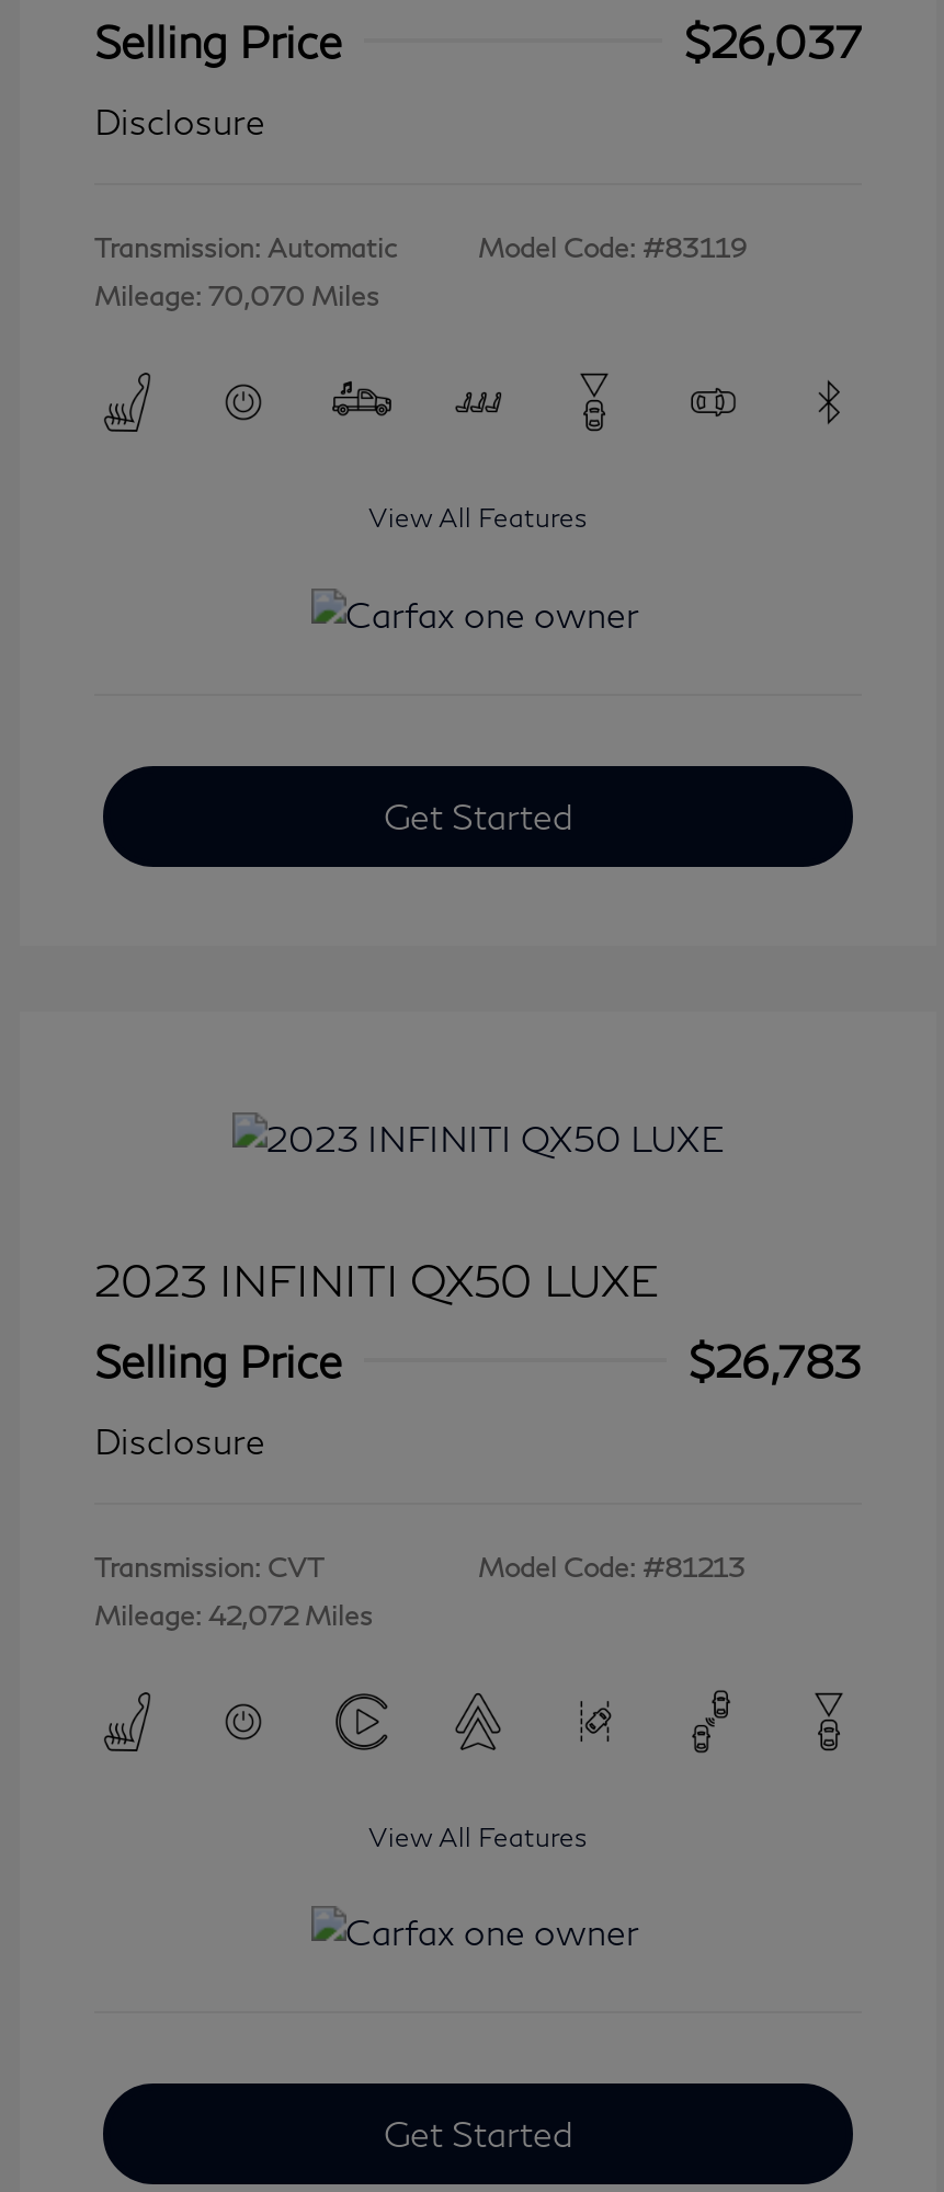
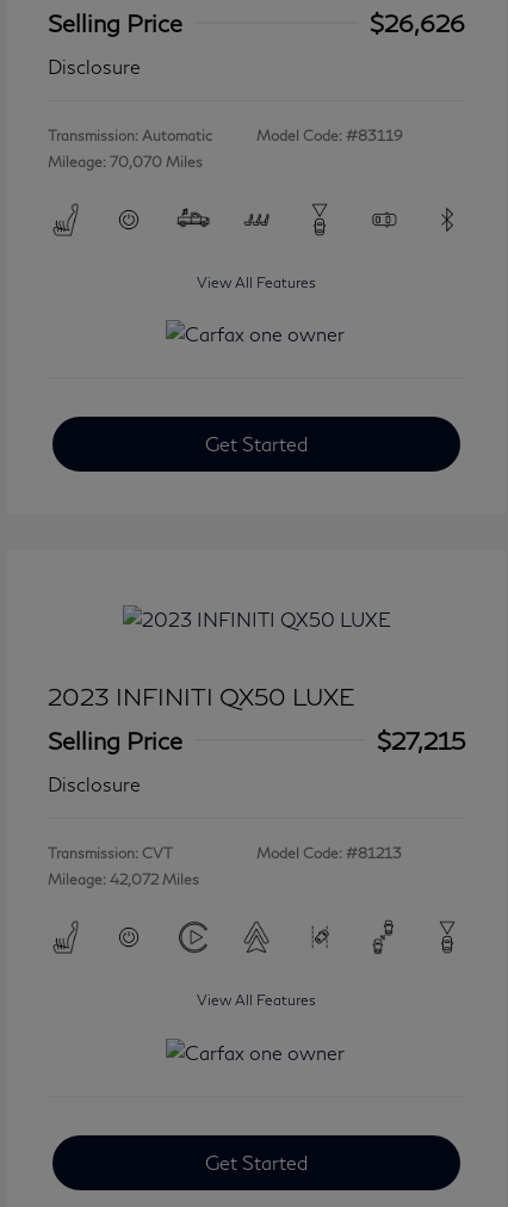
[684,15,862,68] $26,037 -> [370,9,465,37] $26,626
[689,1333,862,1385] $26,783 -> [377,726,465,755] $27,215

